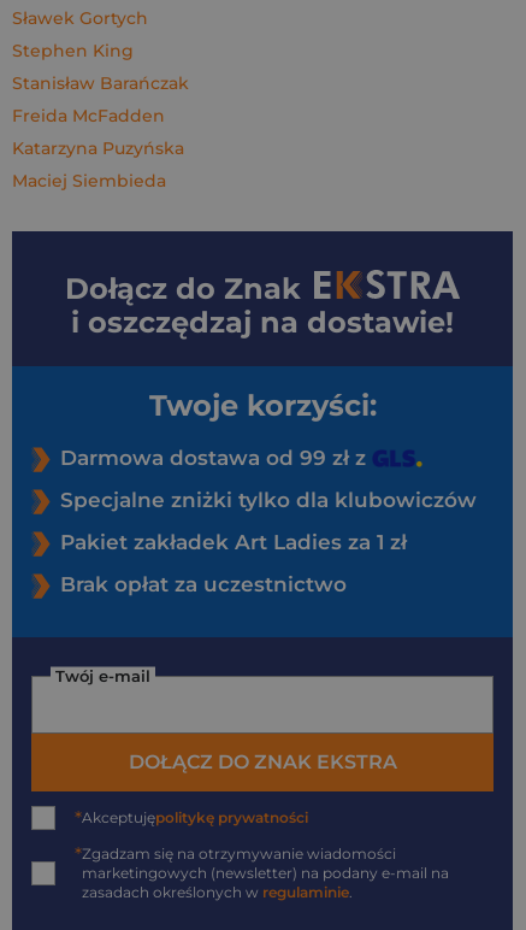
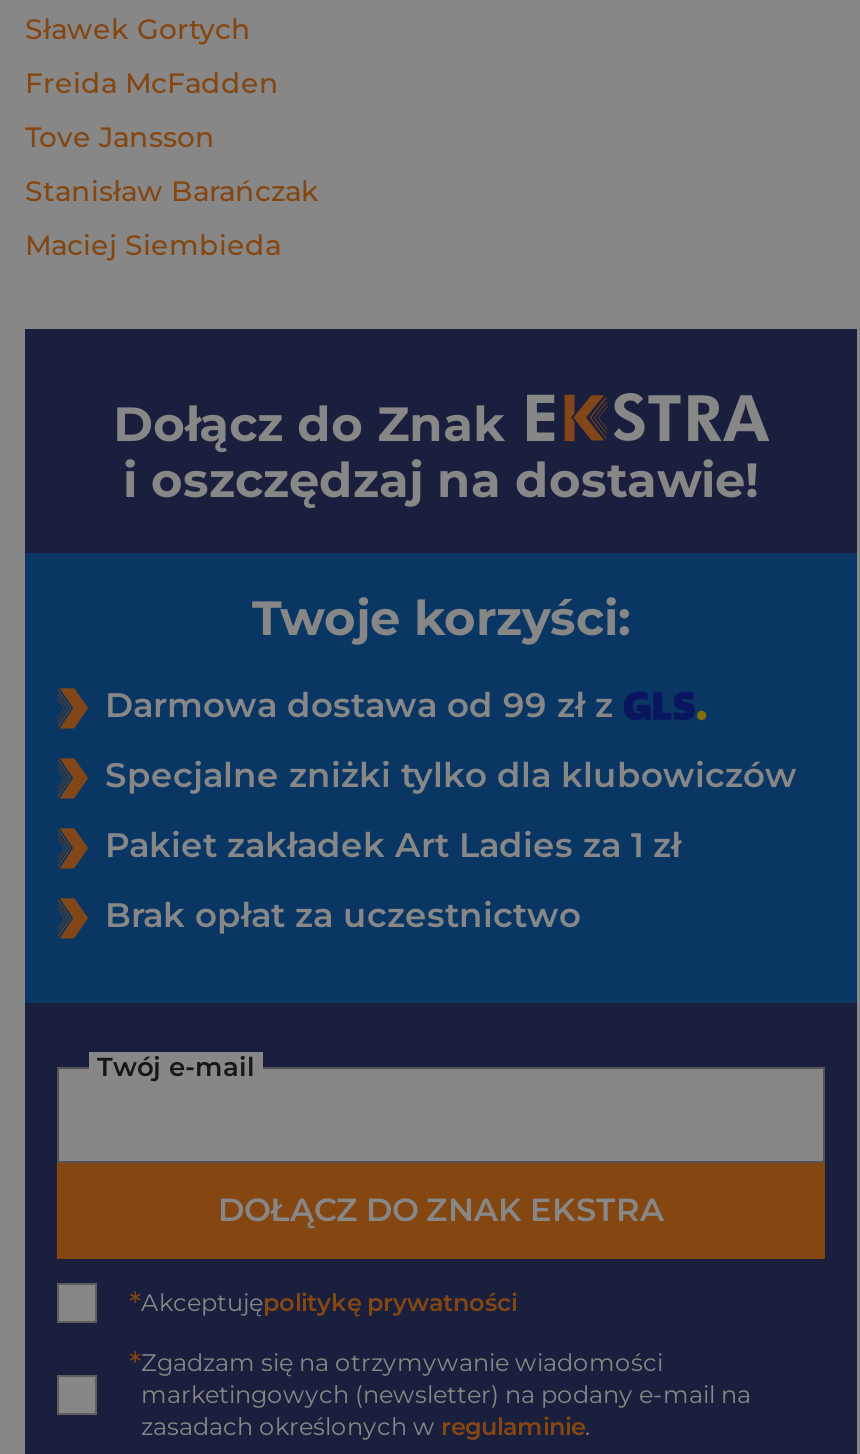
[12,40,134,61] Stephen King -> [25,119,215,155] Tove Jansson
moved [12,72,189,94] -> [25,173,319,209]: Stanisław Barańczak
moved [12,105,165,126] -> [25,65,279,101]: Freida McFadden
[12,137,184,159] Katarzyna Puzyńska -> none

